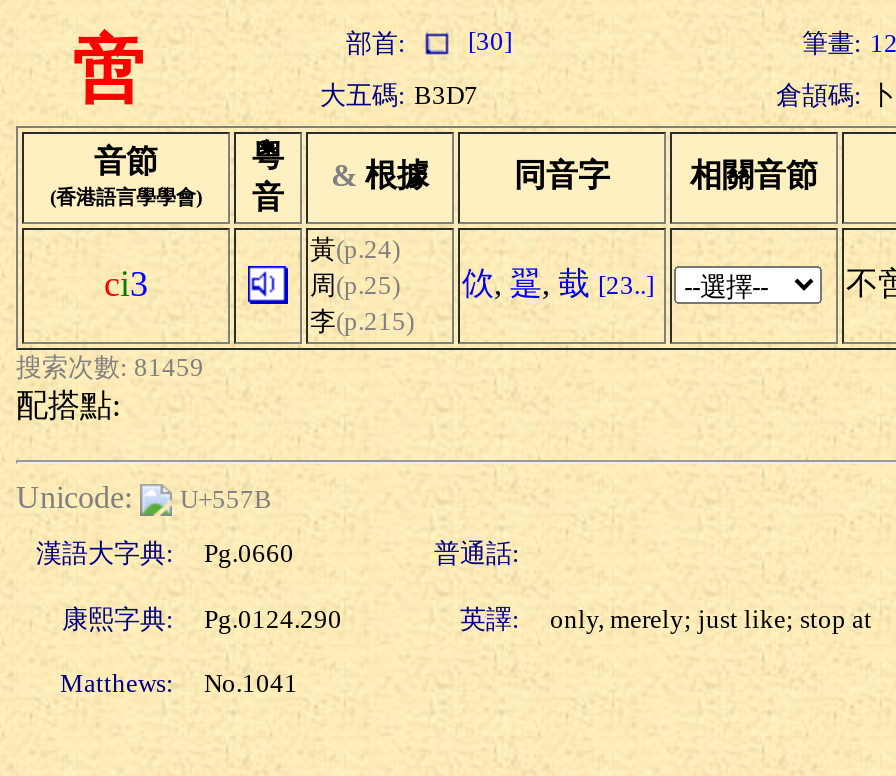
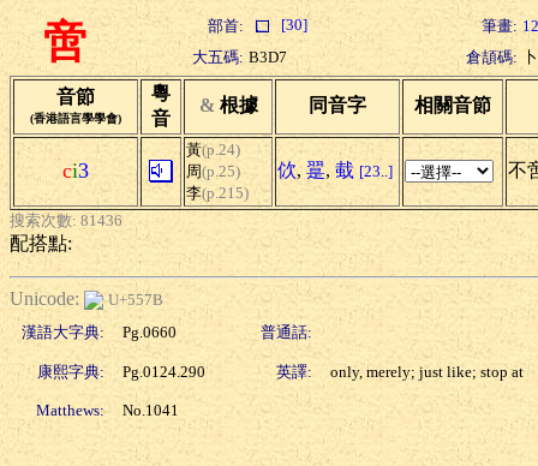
[16,352,204,382] 搜索次數: 81459 -> [10,211,122,229] 搜索次數: 81436

